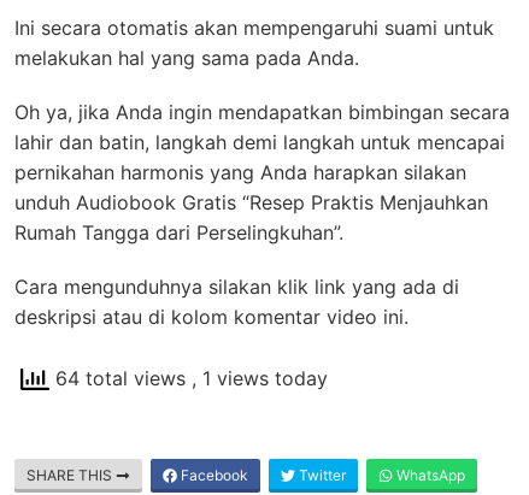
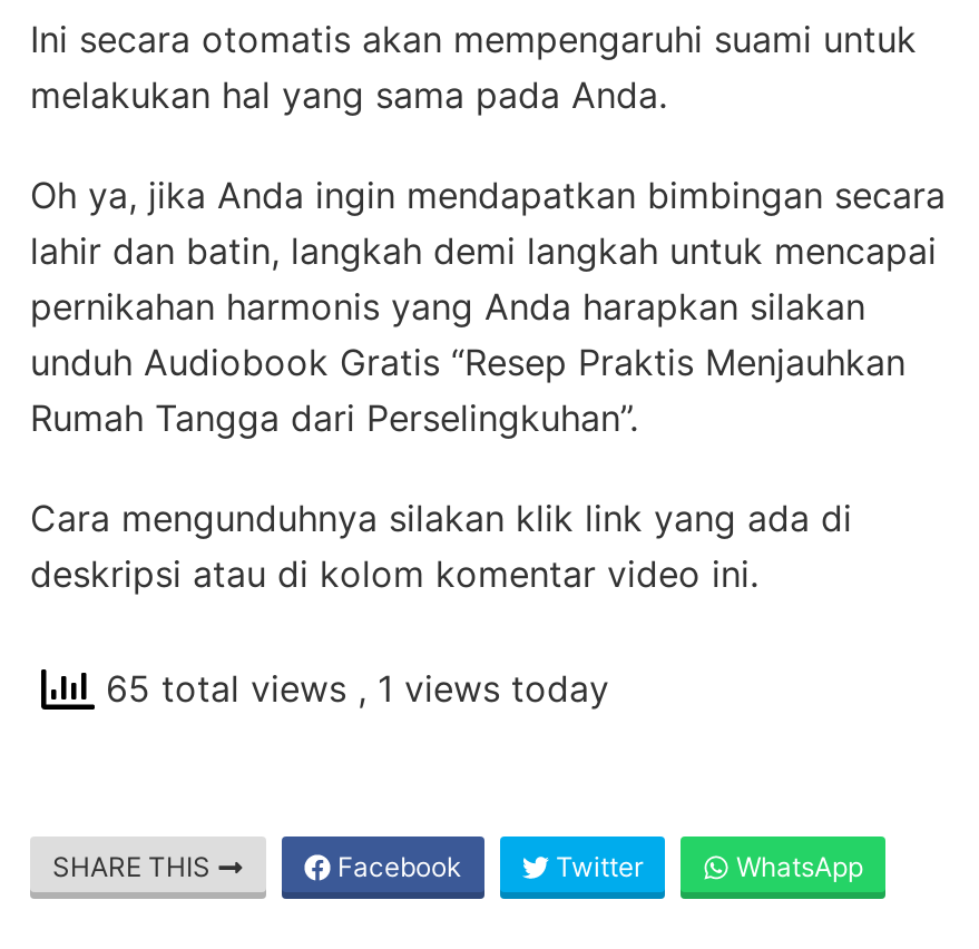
[49,367,328,391] 64 total views, 1 views today -> [95,666,609,710] 65 total views, 1 views today

